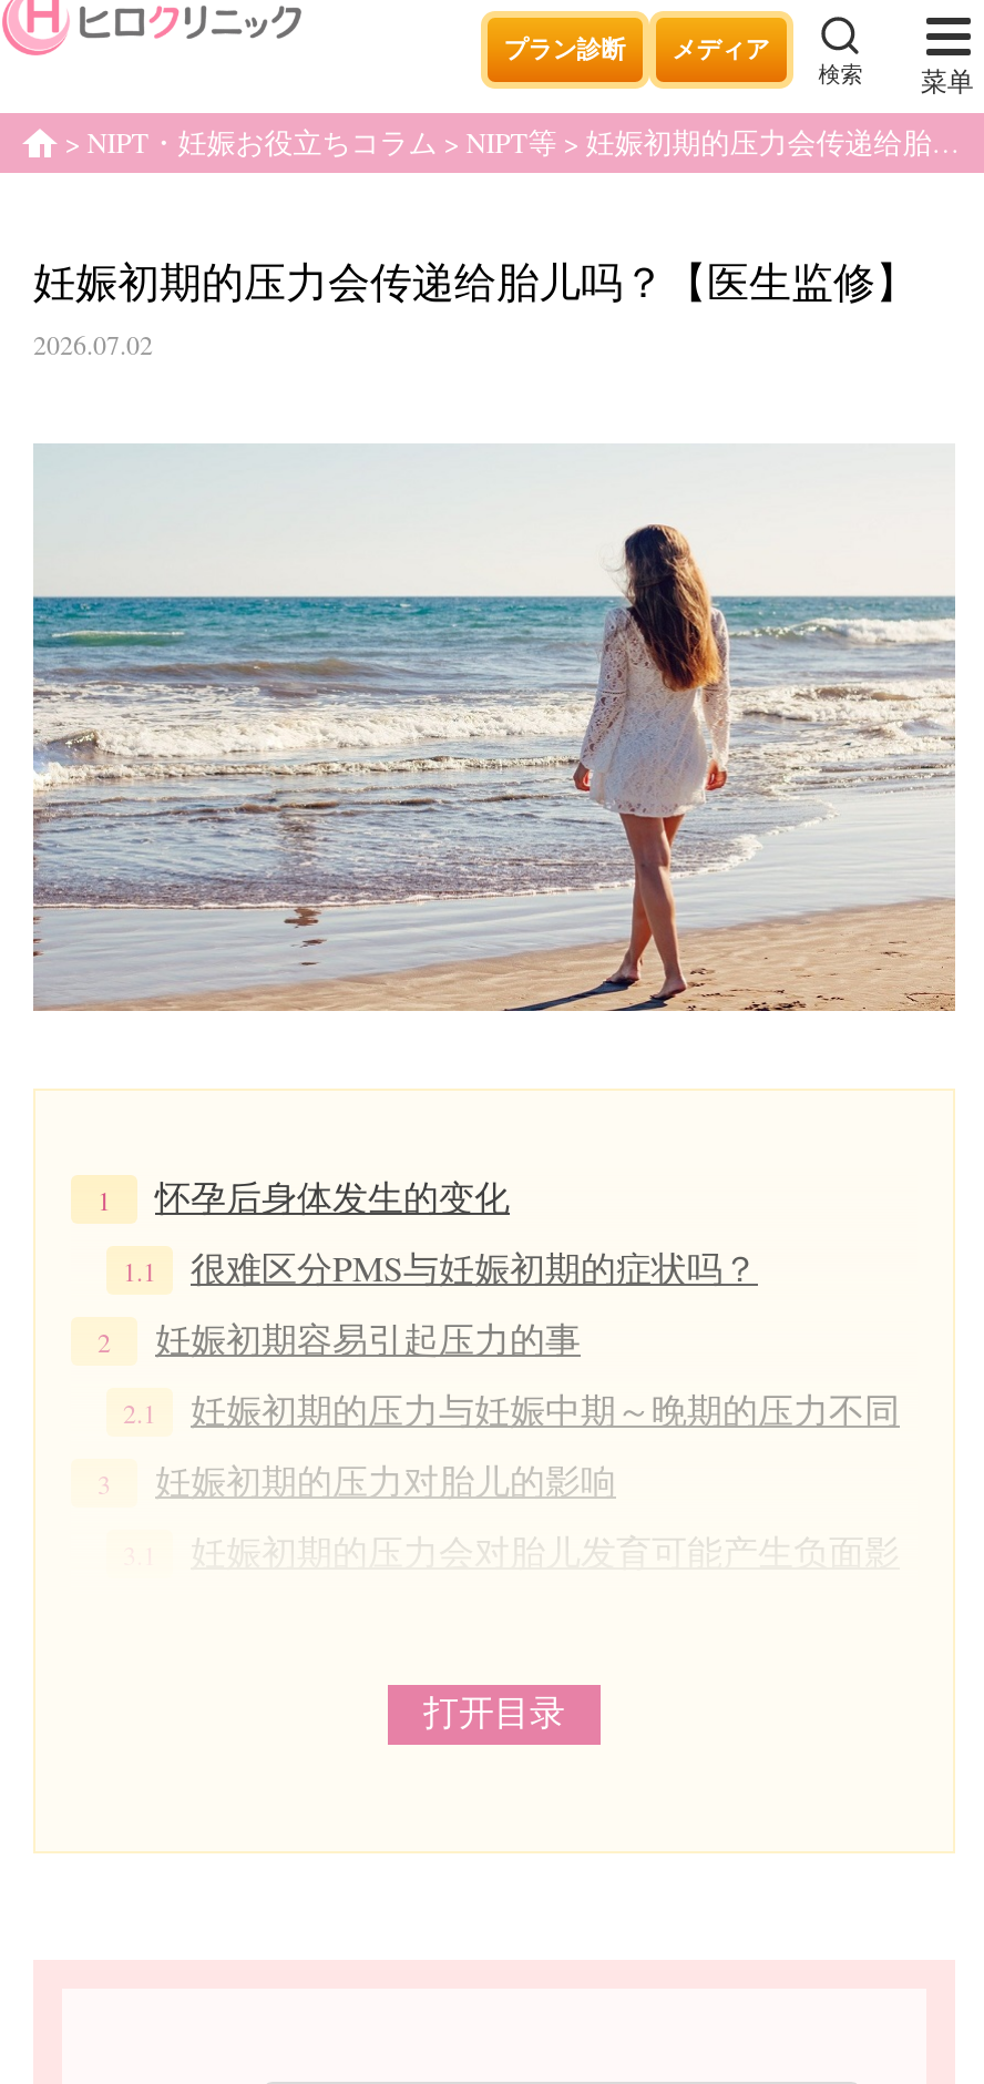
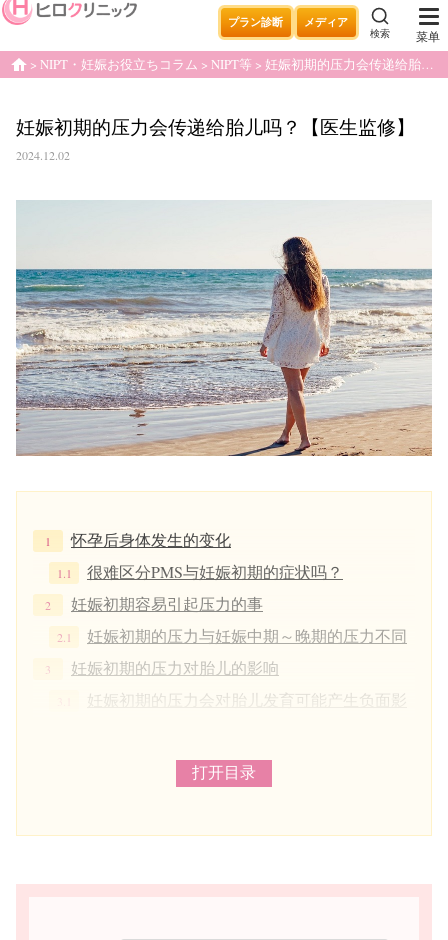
[33,326,153,361] 2026.07.02 -> [16,147,70,163] 2024.12.02

